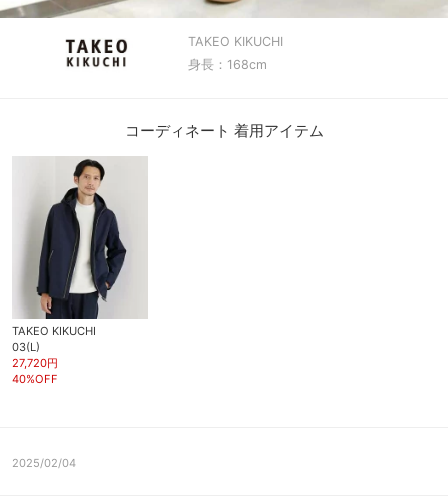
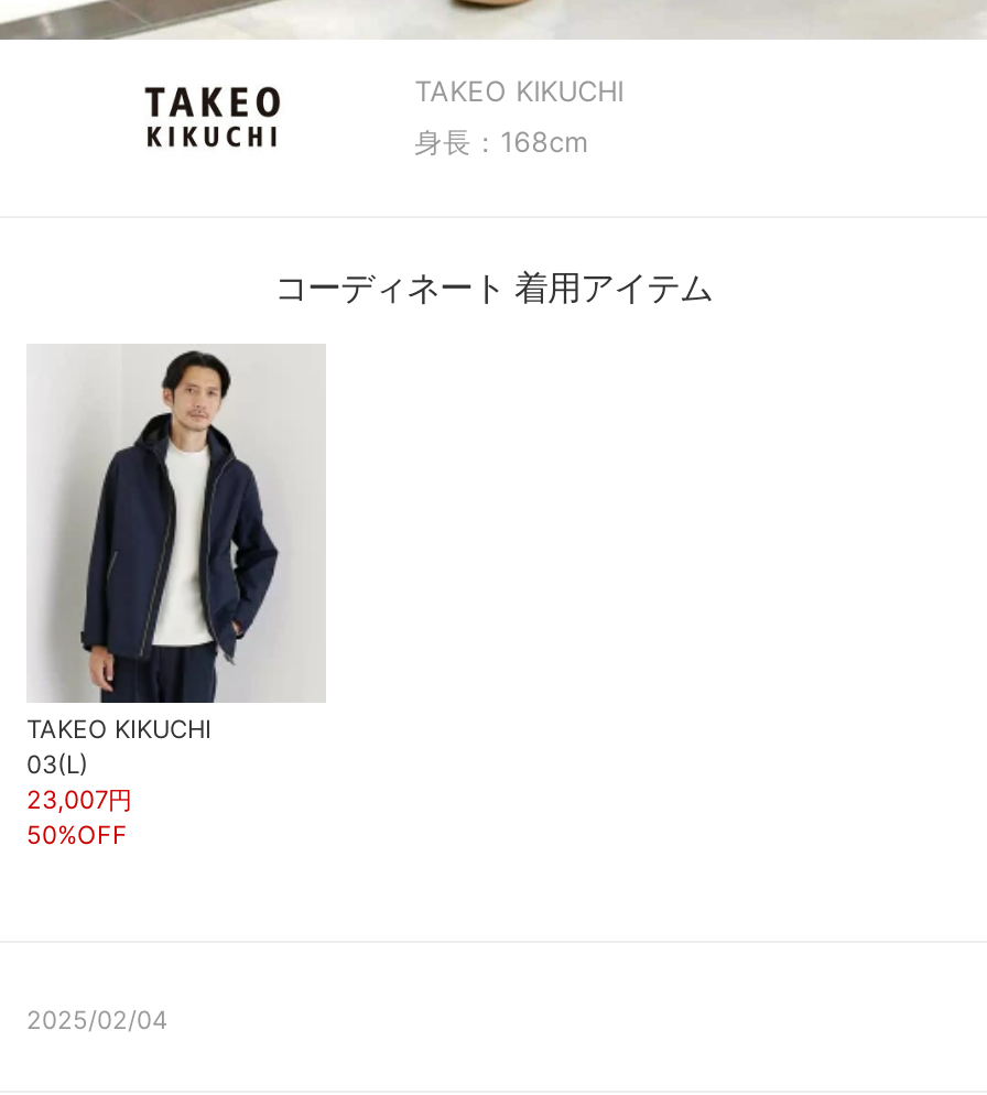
[12,356,58,386] 27,720円 | 40%OFF -> [26,784,132,850] 23,007円 | 50%OFF

